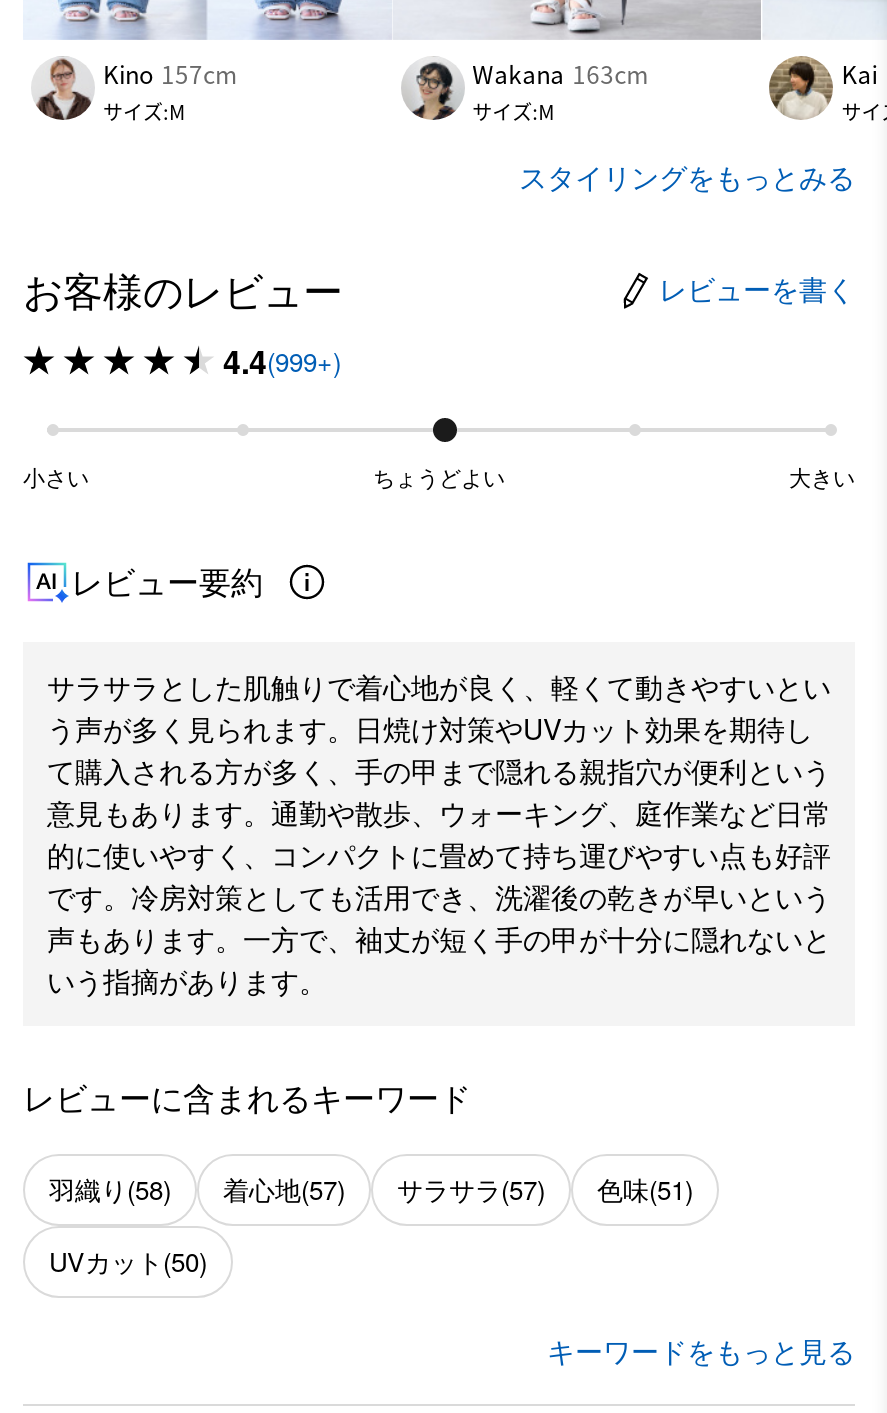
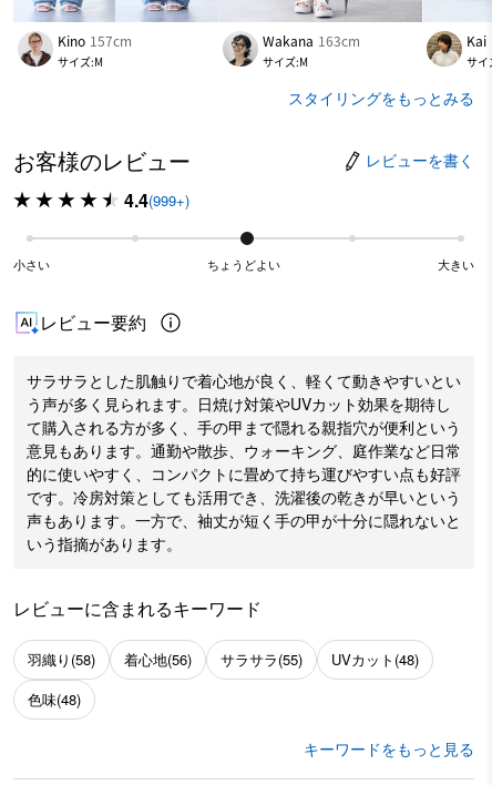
[223,1170,693,1208] 着心地(57) | サラサラ(57) | 色味(51) -> [124,649,419,670] 着心地(56) | サラサラ(55) | UVカット(48)
[49,1242,207,1280] UVカット(50) -> [28,689,81,710] 色味(48)

